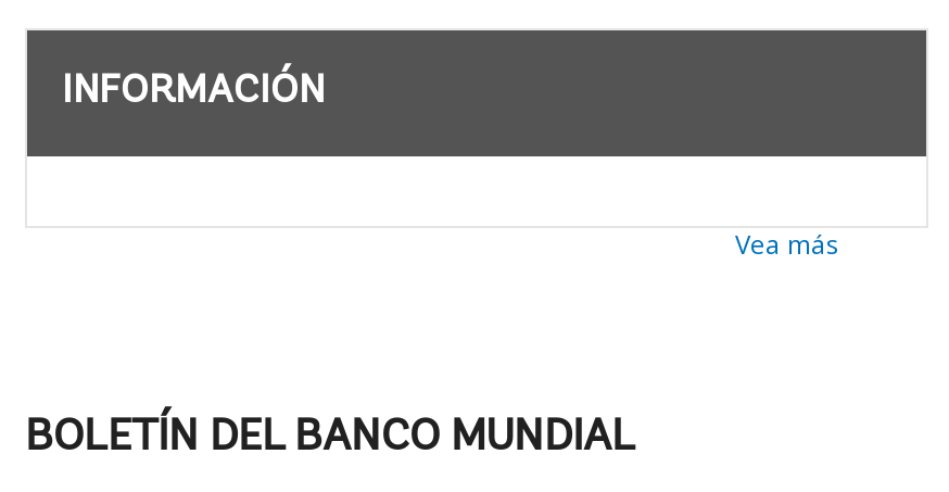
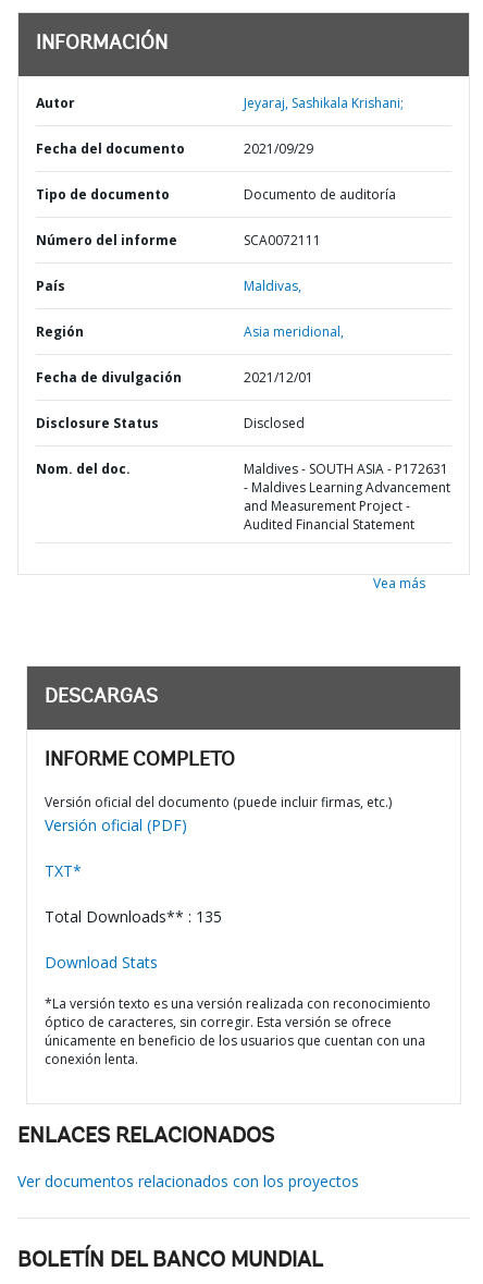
none -> [36,94,450,534] Autor | Jeyaraj, Sashikala Krishani; | Fecha del documento | 2021/09/29 | Tipo de documento | Documento de auditoría | Número del informe | SCA0072111 | País | Maldivas, | Región | Asia meridional, | Fecha de divulgación | 2021/12/01 | Disclosure Status | Disclosed | Nom. del doc. | Maldives - SOUTH ASIA - P172631 | - Maldives Learning Advancement | and Measurement Project - | Audited Financial Statement
none -> [17,1126,359,1191] ENLACES RELACIONADOS | Ver documentos relacionados con los proyectos
none -> [45,688,431,1068] DESCARGAS | INFORME COMPLETO | Versión oficial del documento (puede incluir firmas, etc.) | Versión oficial (PDF) | TXT* | Total Downloads** : 135 | Download Stats | *La versión texto es una versión realizada con reconocimiento | óptico de caracteres, sin corregir. Esta versión se ofrece | únicamente en beneficio de los usuarios que cuentan con una | conexión lenta.

